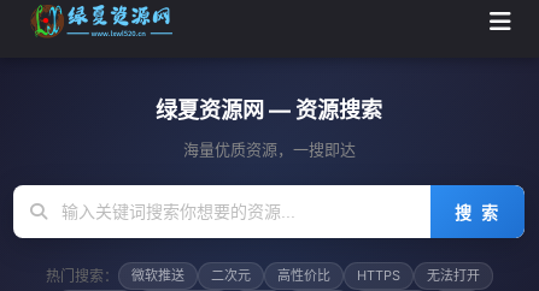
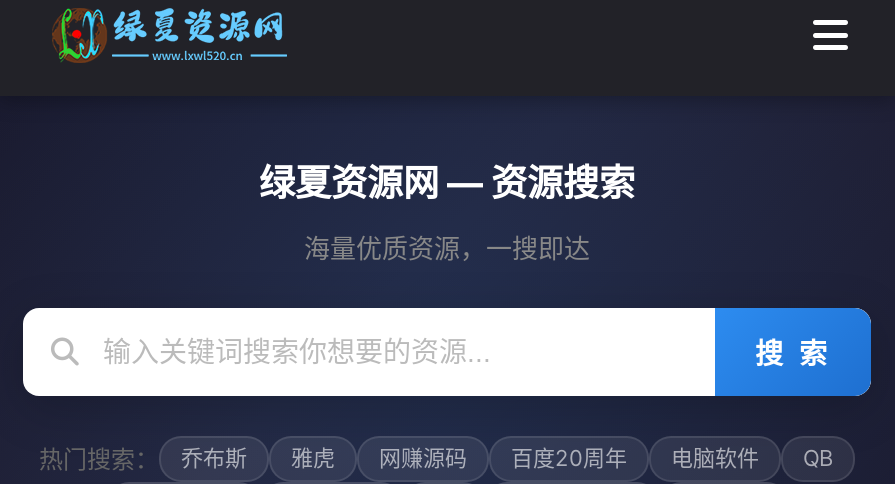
[131,267,479,284] 微软推送 | 二次元 | 高性价比 | HTTPS | 无法打开 -> [181,444,833,472] 乔布斯 | 雅虎 | 网赚源码 | 百度20周年 | 电脑软件 | QB

